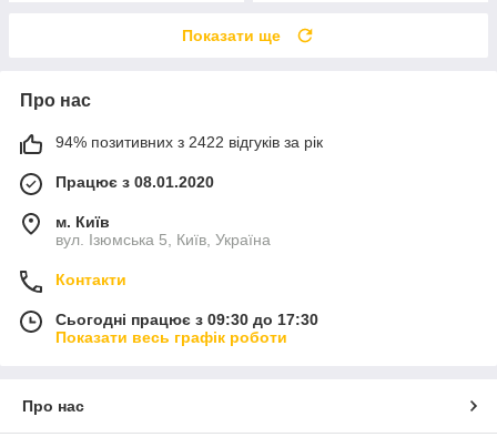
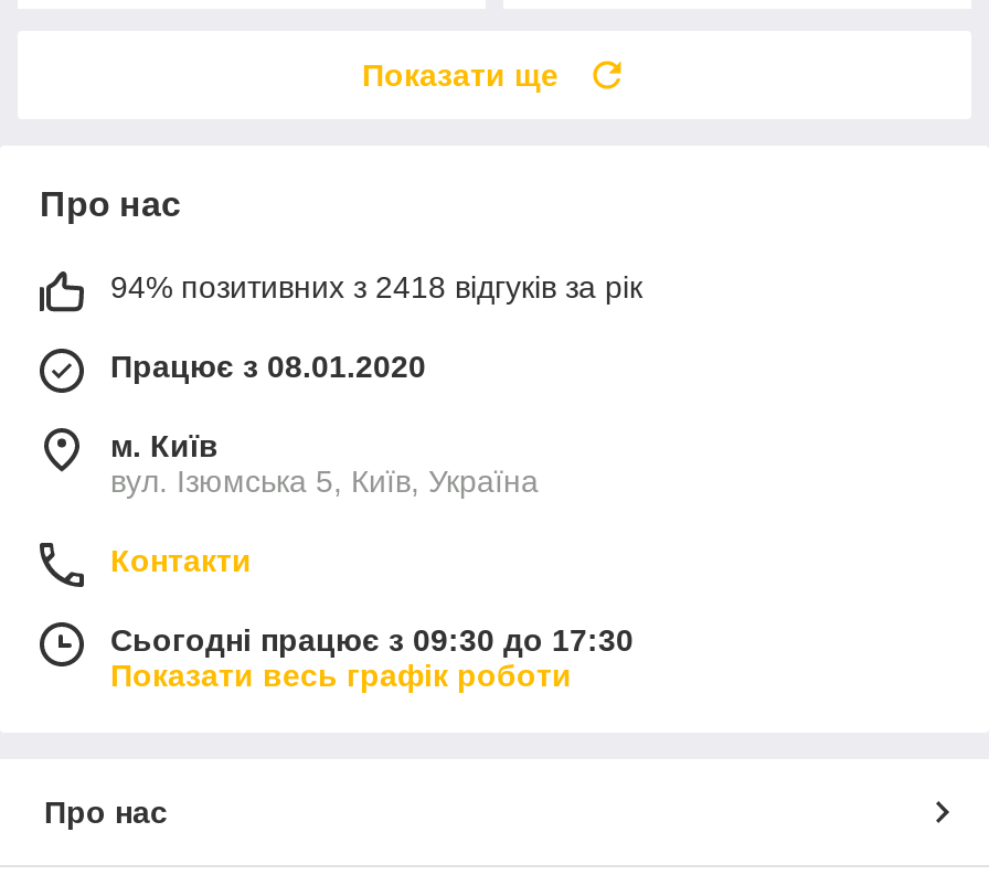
[55,133,323,151] 94% позитивних з 2422 відгуків за рік -> [110,269,642,304] 94% позитивних з 2418 відгуків за рік

